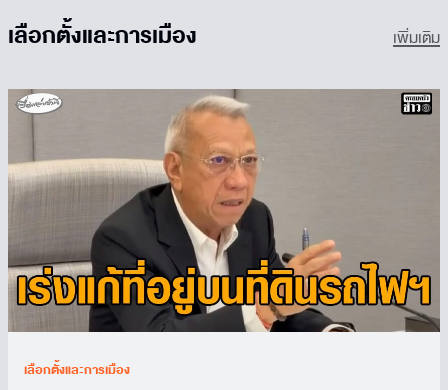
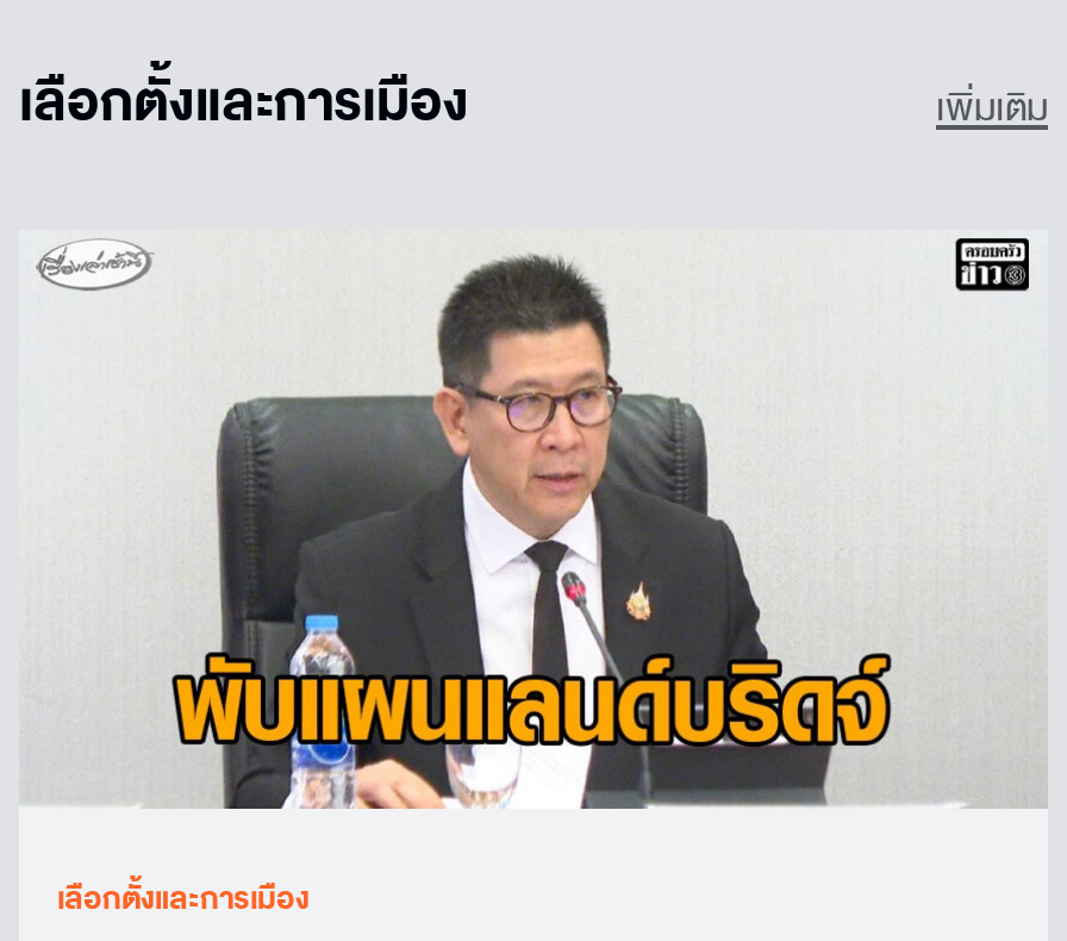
[7,88,441,333] [image] -> [19,230,1048,811] [image]

